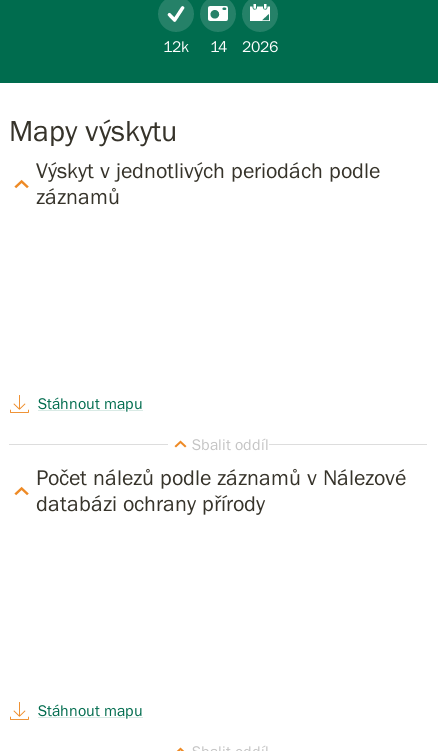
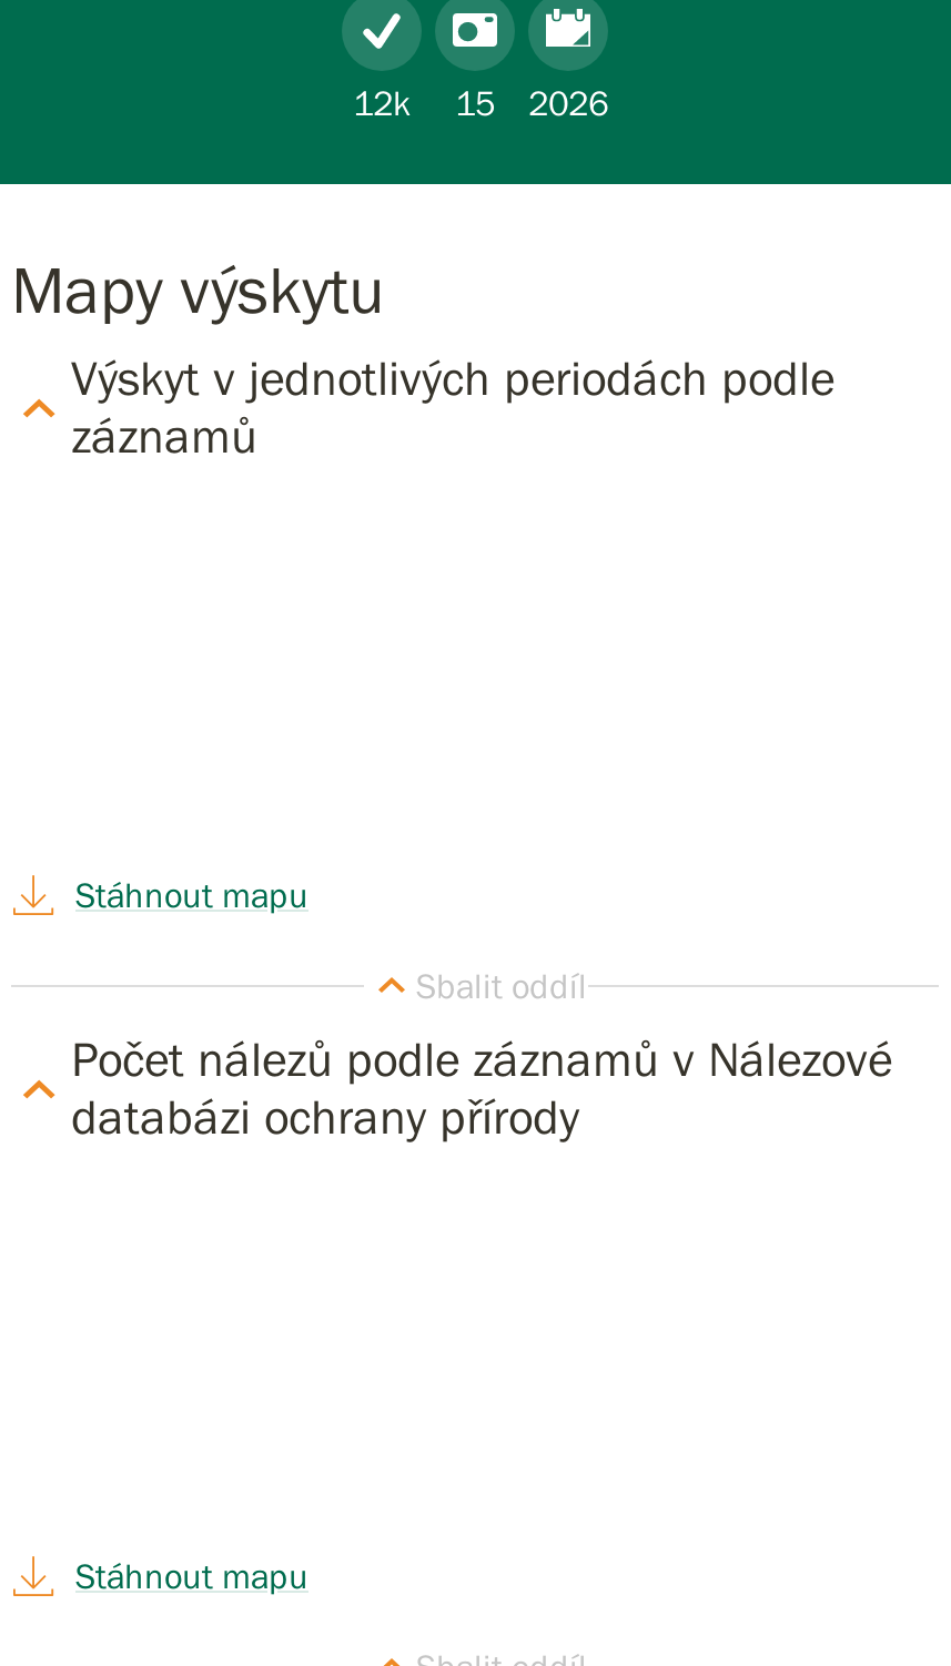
[163,37,278,55] 12k 14 2026 -> [353,83,608,123] 12k 15 2026

